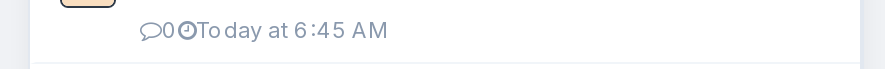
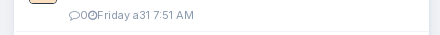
[162,16,388,44] 0 Today at 6:45 AM -> [80,8,194,22] 0 Friday a31 7:51 AM

